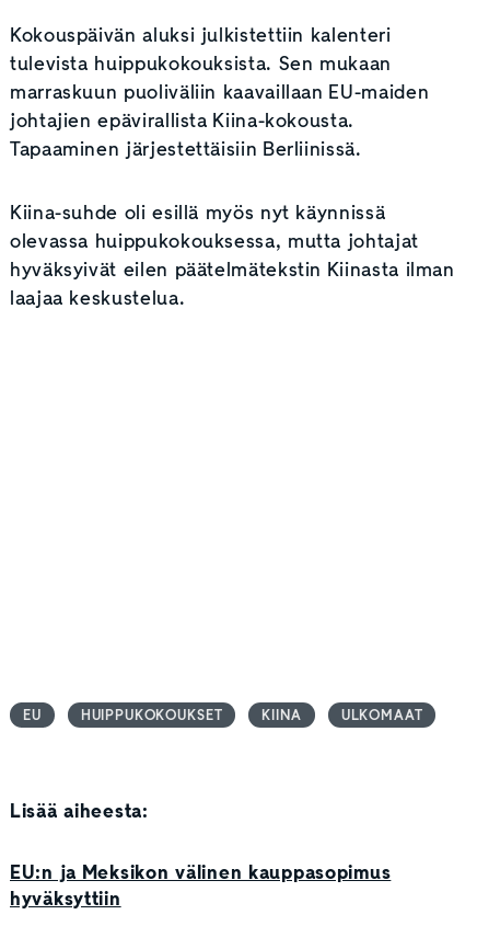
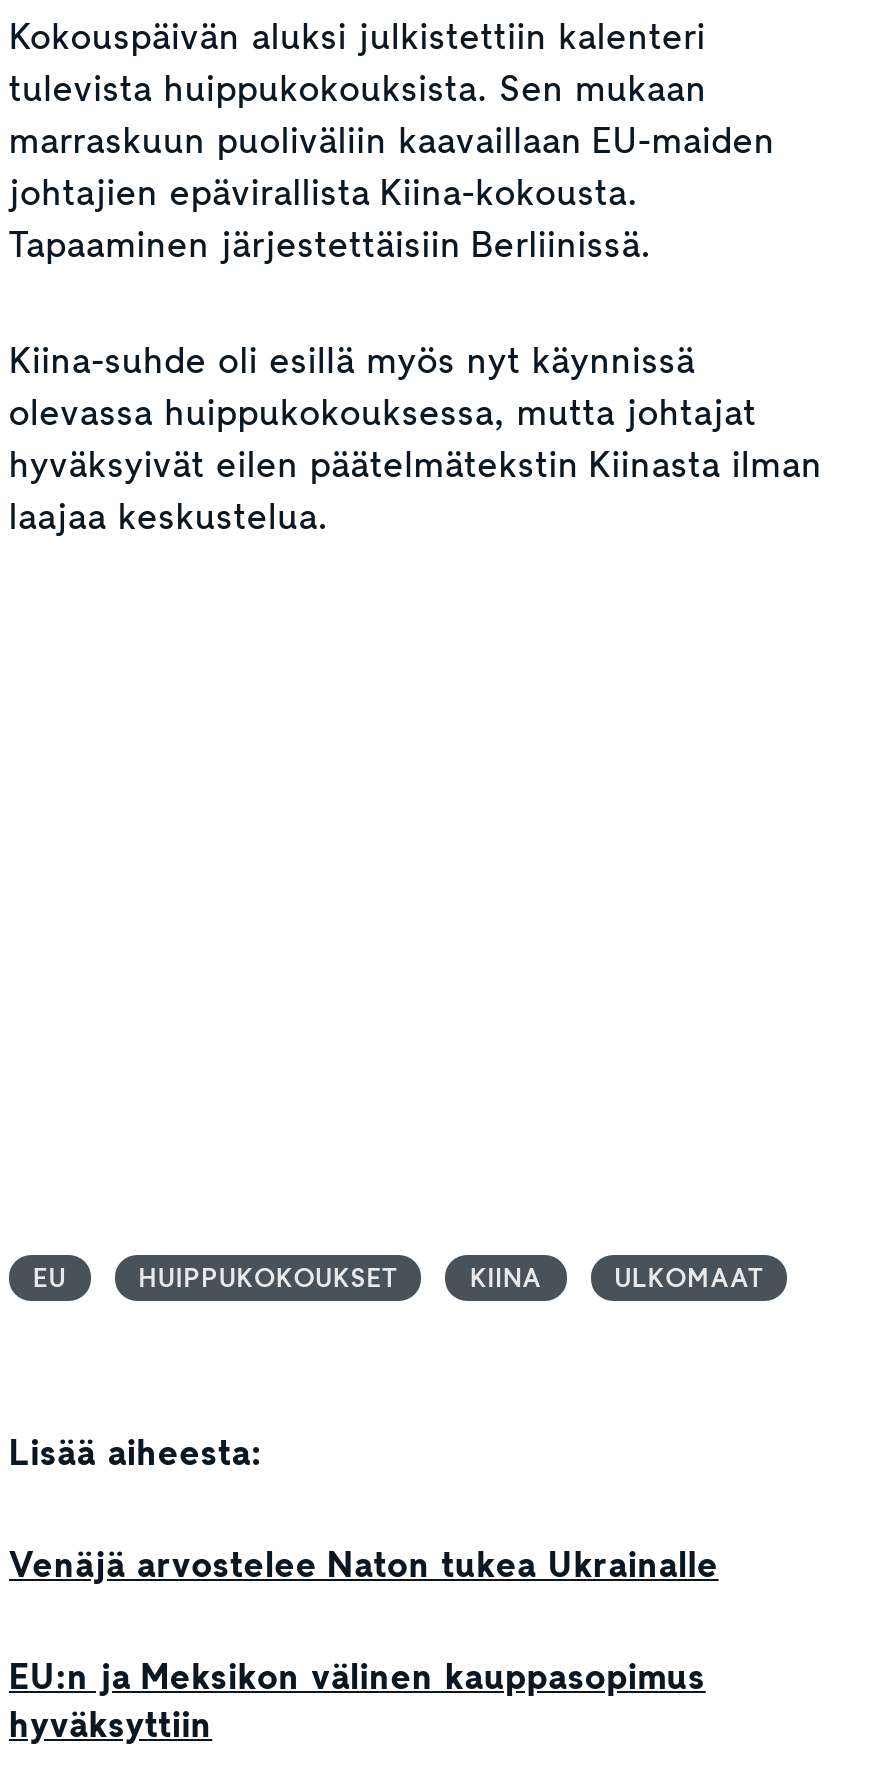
none -> [9,1541,719,1589] Venäjä arvostelee Naton tukea Ukrainalle

